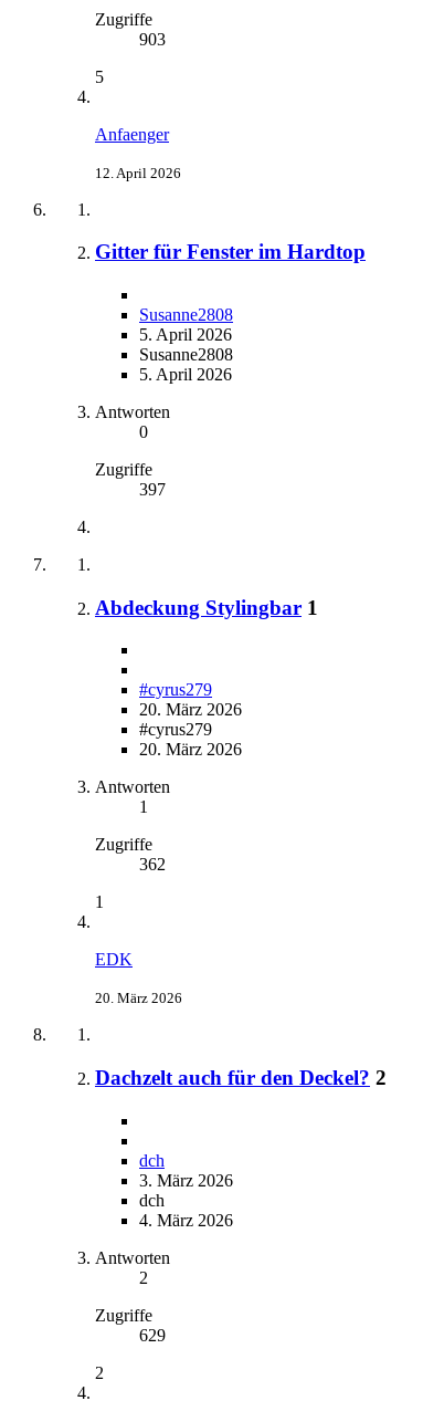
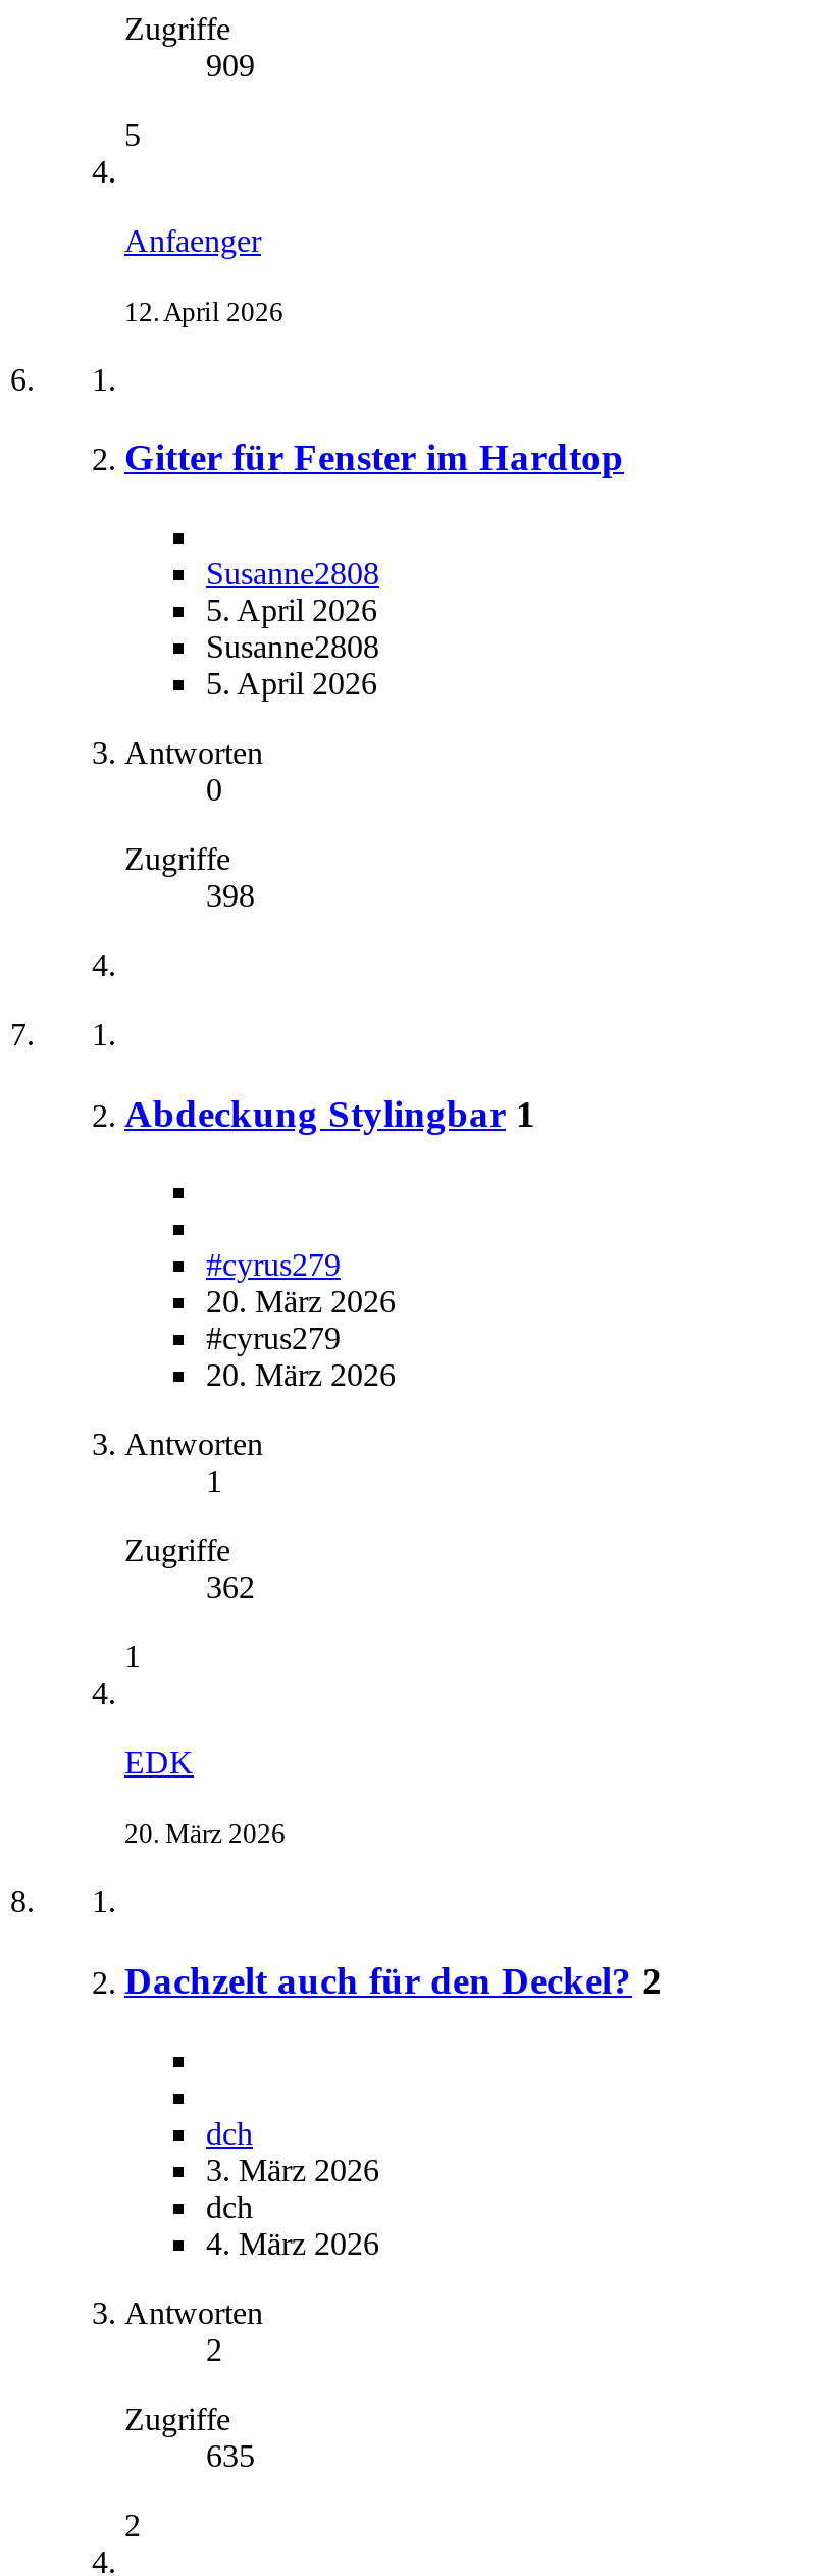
[139,29,166,48] 903 -> [206,47,255,82] 909
[139,480,166,499] 397 -> [206,878,255,913] 398
[139,1326,166,1344] 629 -> [206,2438,255,2473] 635

